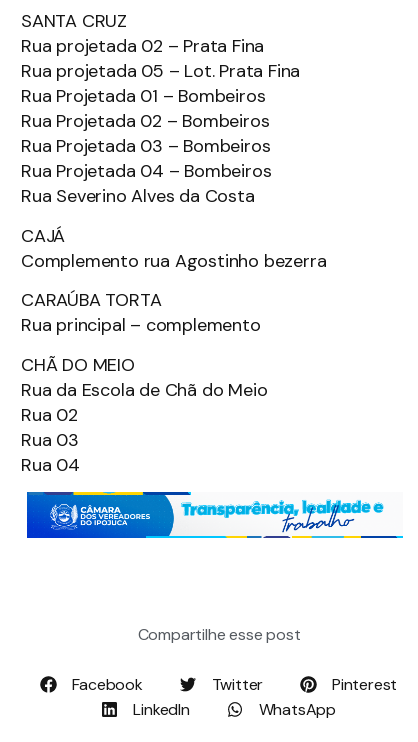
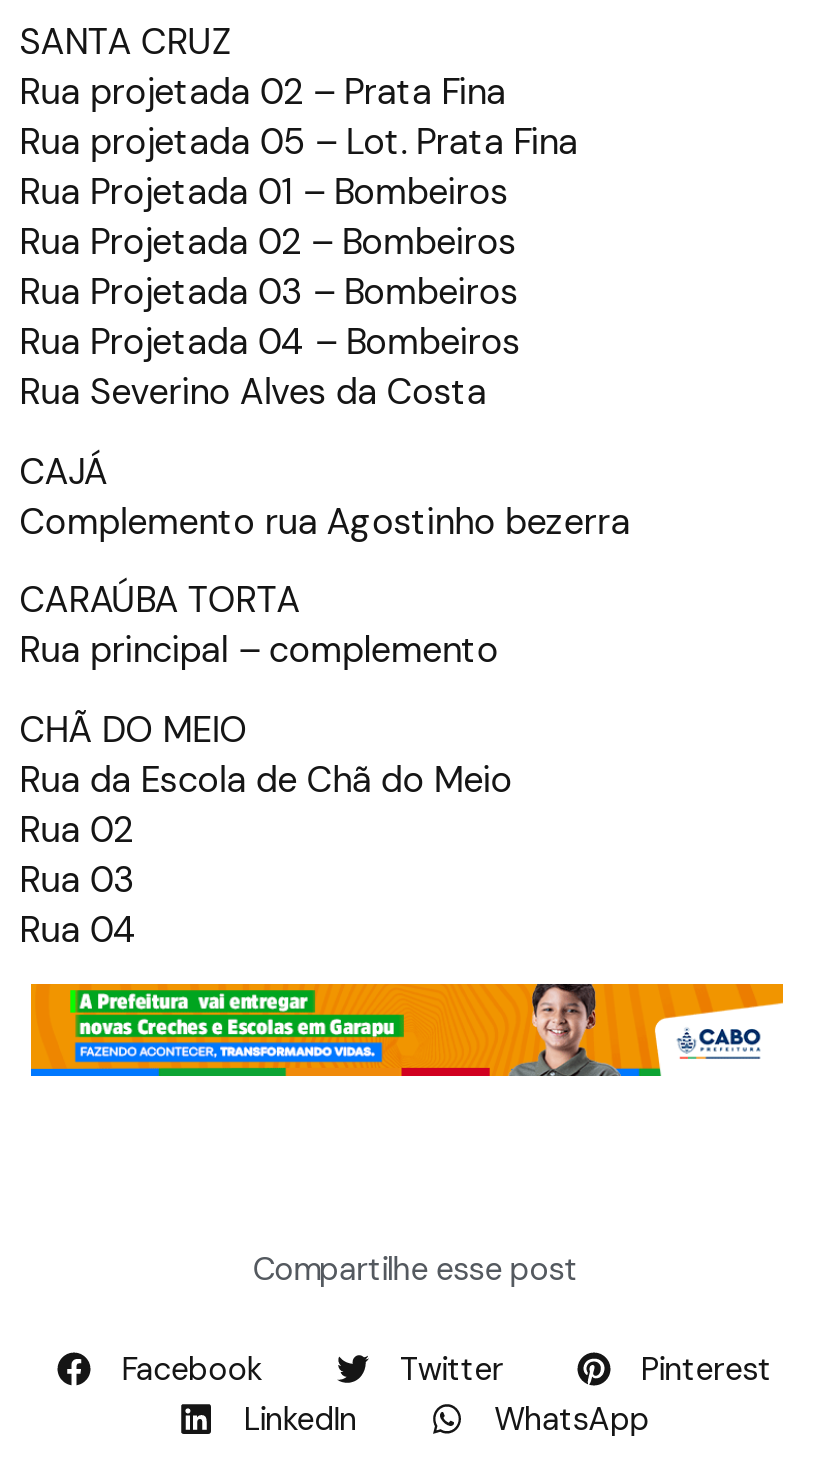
[26,491,404,539] [image] -> [29,982,785,1078] [image]

